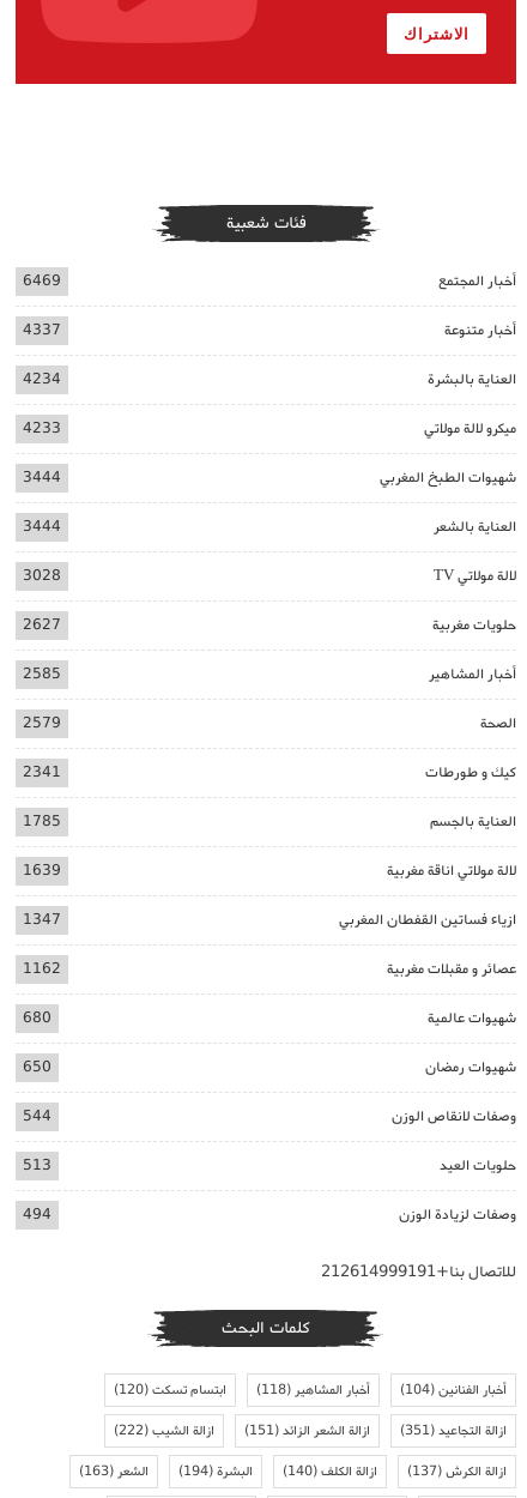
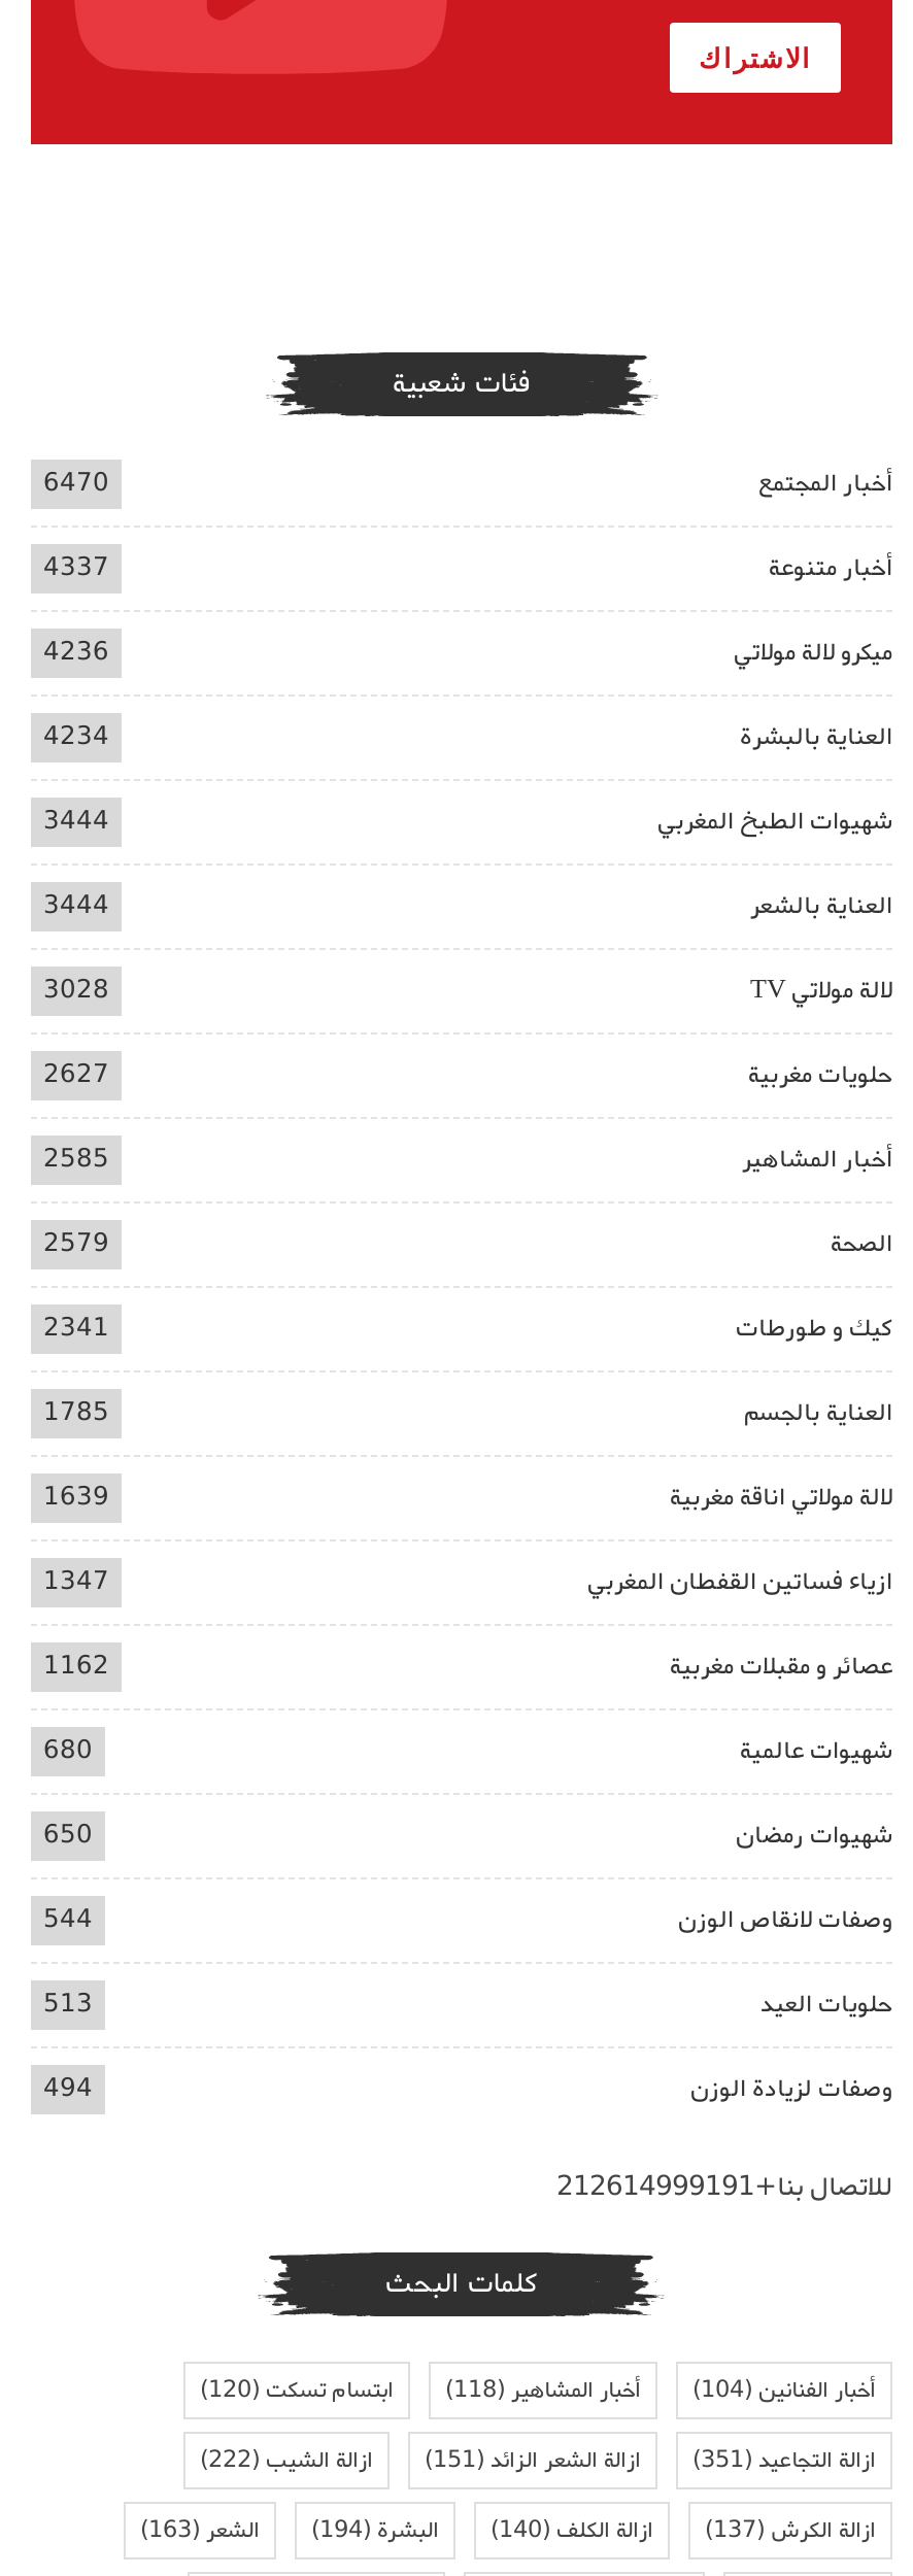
[23,270,61,293] 6469 -> [43,465,109,504] 6470
none -> [43,633,109,673] 4236
moved [23,368,516,391] -> [43,718,892,757]: العناية بالبشرة | 4234
[23,418,61,440] 4233 -> none
moved [424,418,516,440] -> [734,633,892,673]: ميكرو لالة مولاتي

